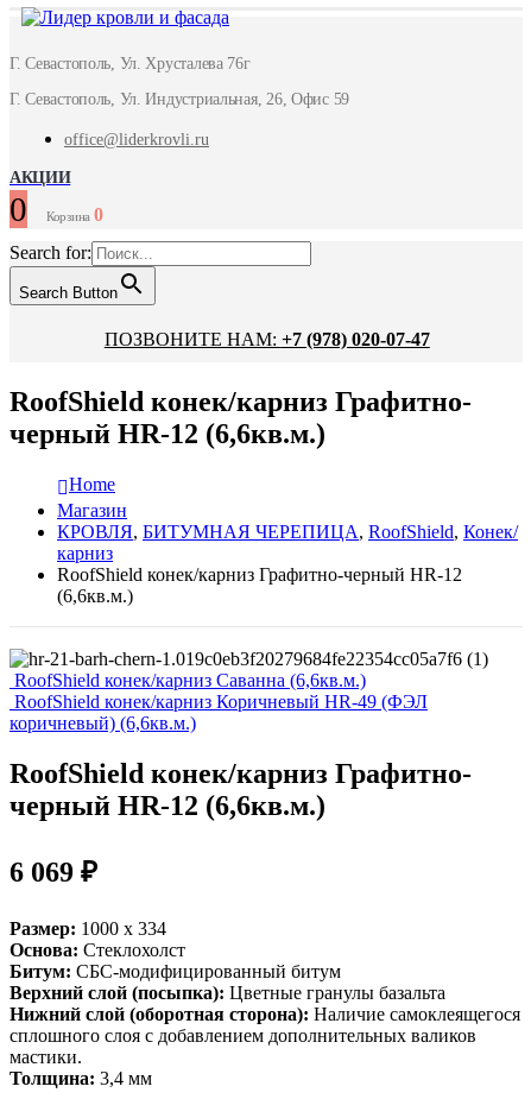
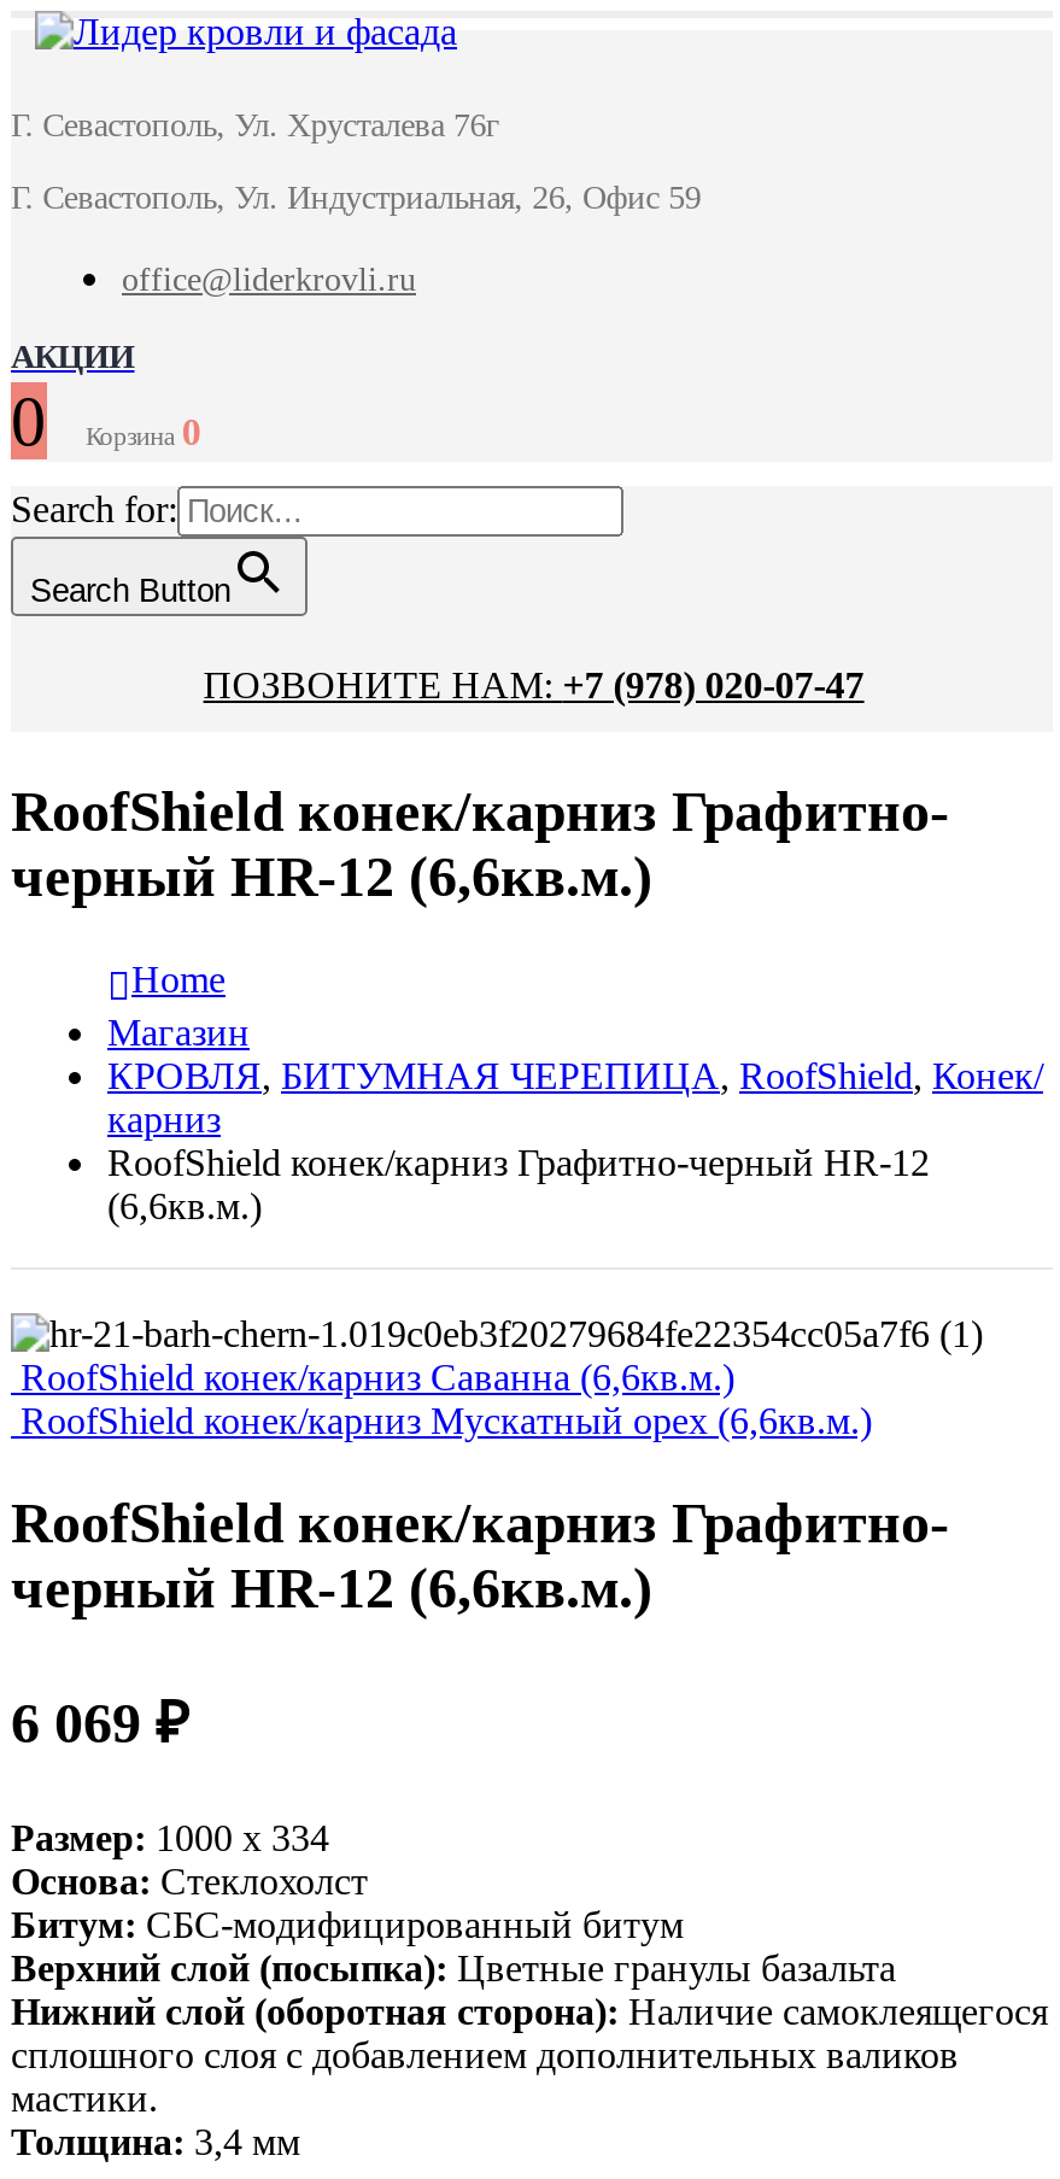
[10,691,428,733] RoofShield конек/карниз Коричневый HR-49 (ФЭЛ | коричневый) (6,6кв.м.) -> [21,1400,872,1441] RoofShield конек/карниз Мускатный орех (6,6кв.м.)

